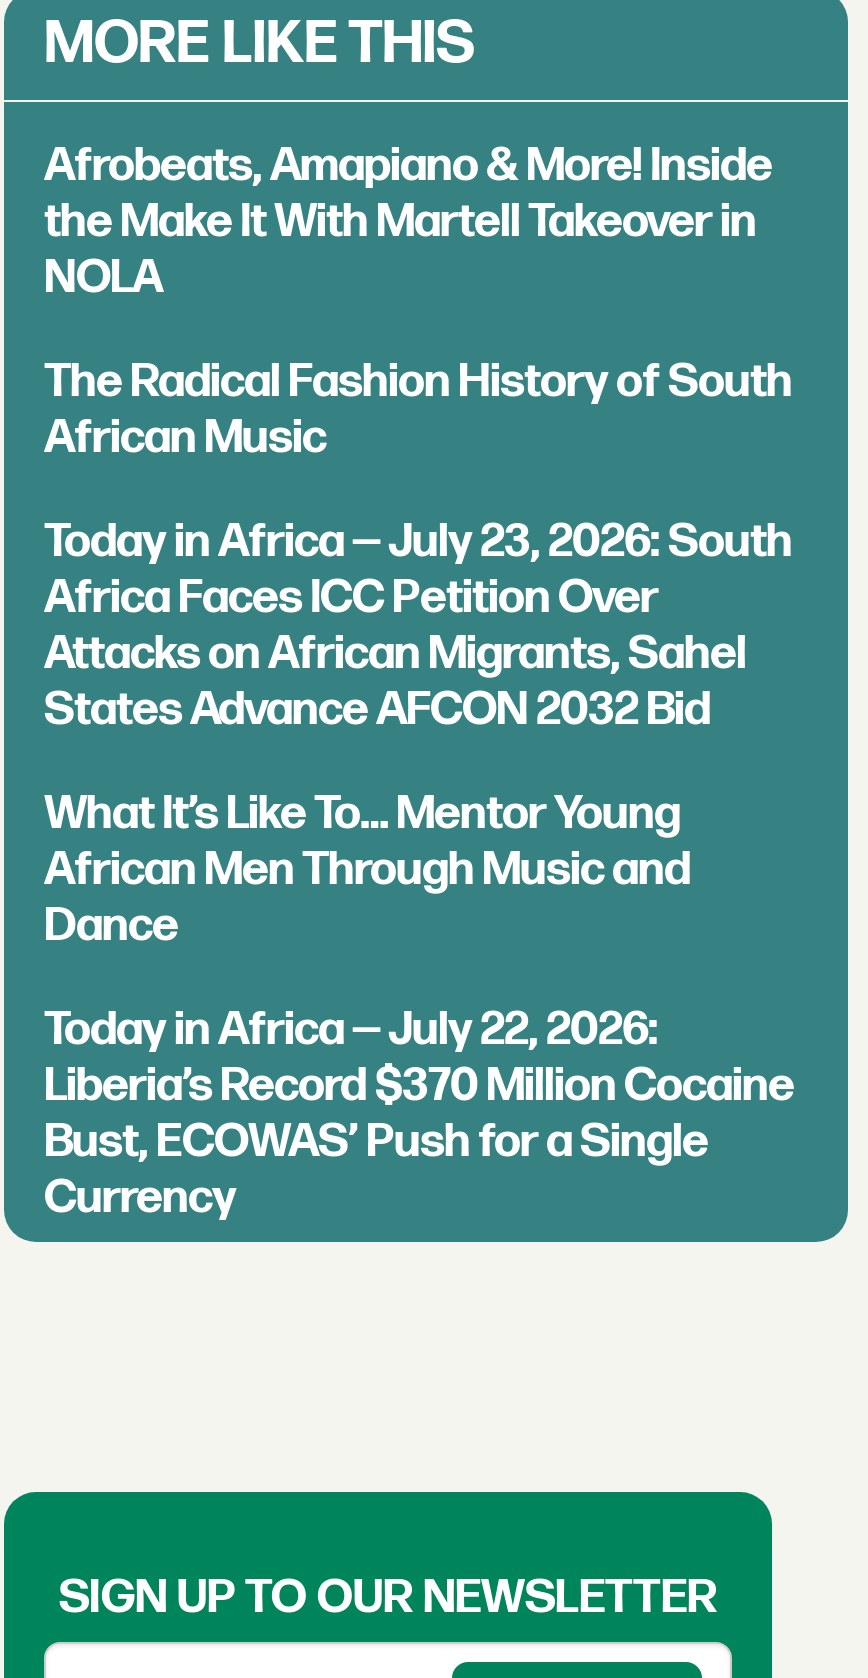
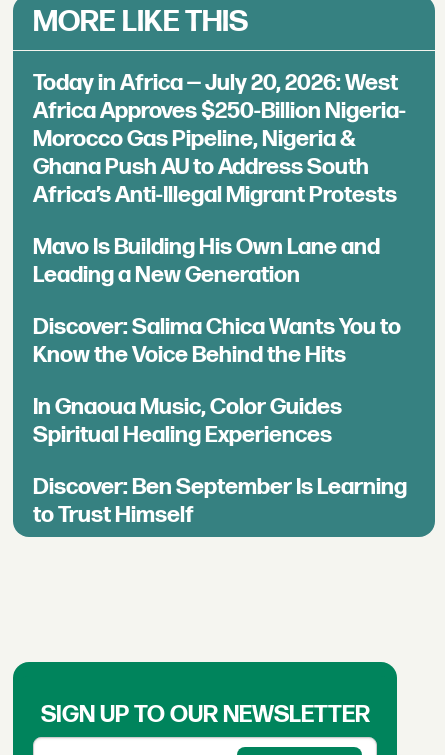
[44,138,772,306] Afrobeats, Amapiano & More! Inside | the Make It With Martell Takeover in | NOLA -> [33,69,406,209] Today in Africa — July 20, 2026: West | Africa Approves $250-Billion Nigeria- | Morocco Gas Pipeline, Nigeria & | Ghana Push AU to Address South | Africa’s Anti-Illegal Migrant Protests
[44,354,792,466] The Radical Fashion History of South | African Music -> [33,233,380,289] Mavo Is Building His Own Lane and | Leading a New Generation
[44,514,792,738] Today in Africa — July 23, 2026: South | Africa Faces ICC Petition Over | Attacks on African Migrants, Sahel | States Advance AFCON 2032 Bid -> [33,313,401,369] Discover: Salima Chica Wants You to | Know the Voice Behind the Hits
[44,785,690,953] What It’s Like To… Mentor Young | African Men Through Music and | Dance -> [33,393,342,449] In Gnaoua Music, Color Guides | Spiritual Healing Experiences
[44,1001,794,1225] Today in Africa — July 22, 2026: | Liberia’s Record $370 Million Cocaine | Bust, ECOWAS’ Push for a Single | Currency -> [33,473,407,529] Discover: Ben September Is Learning | to Trust Himself

